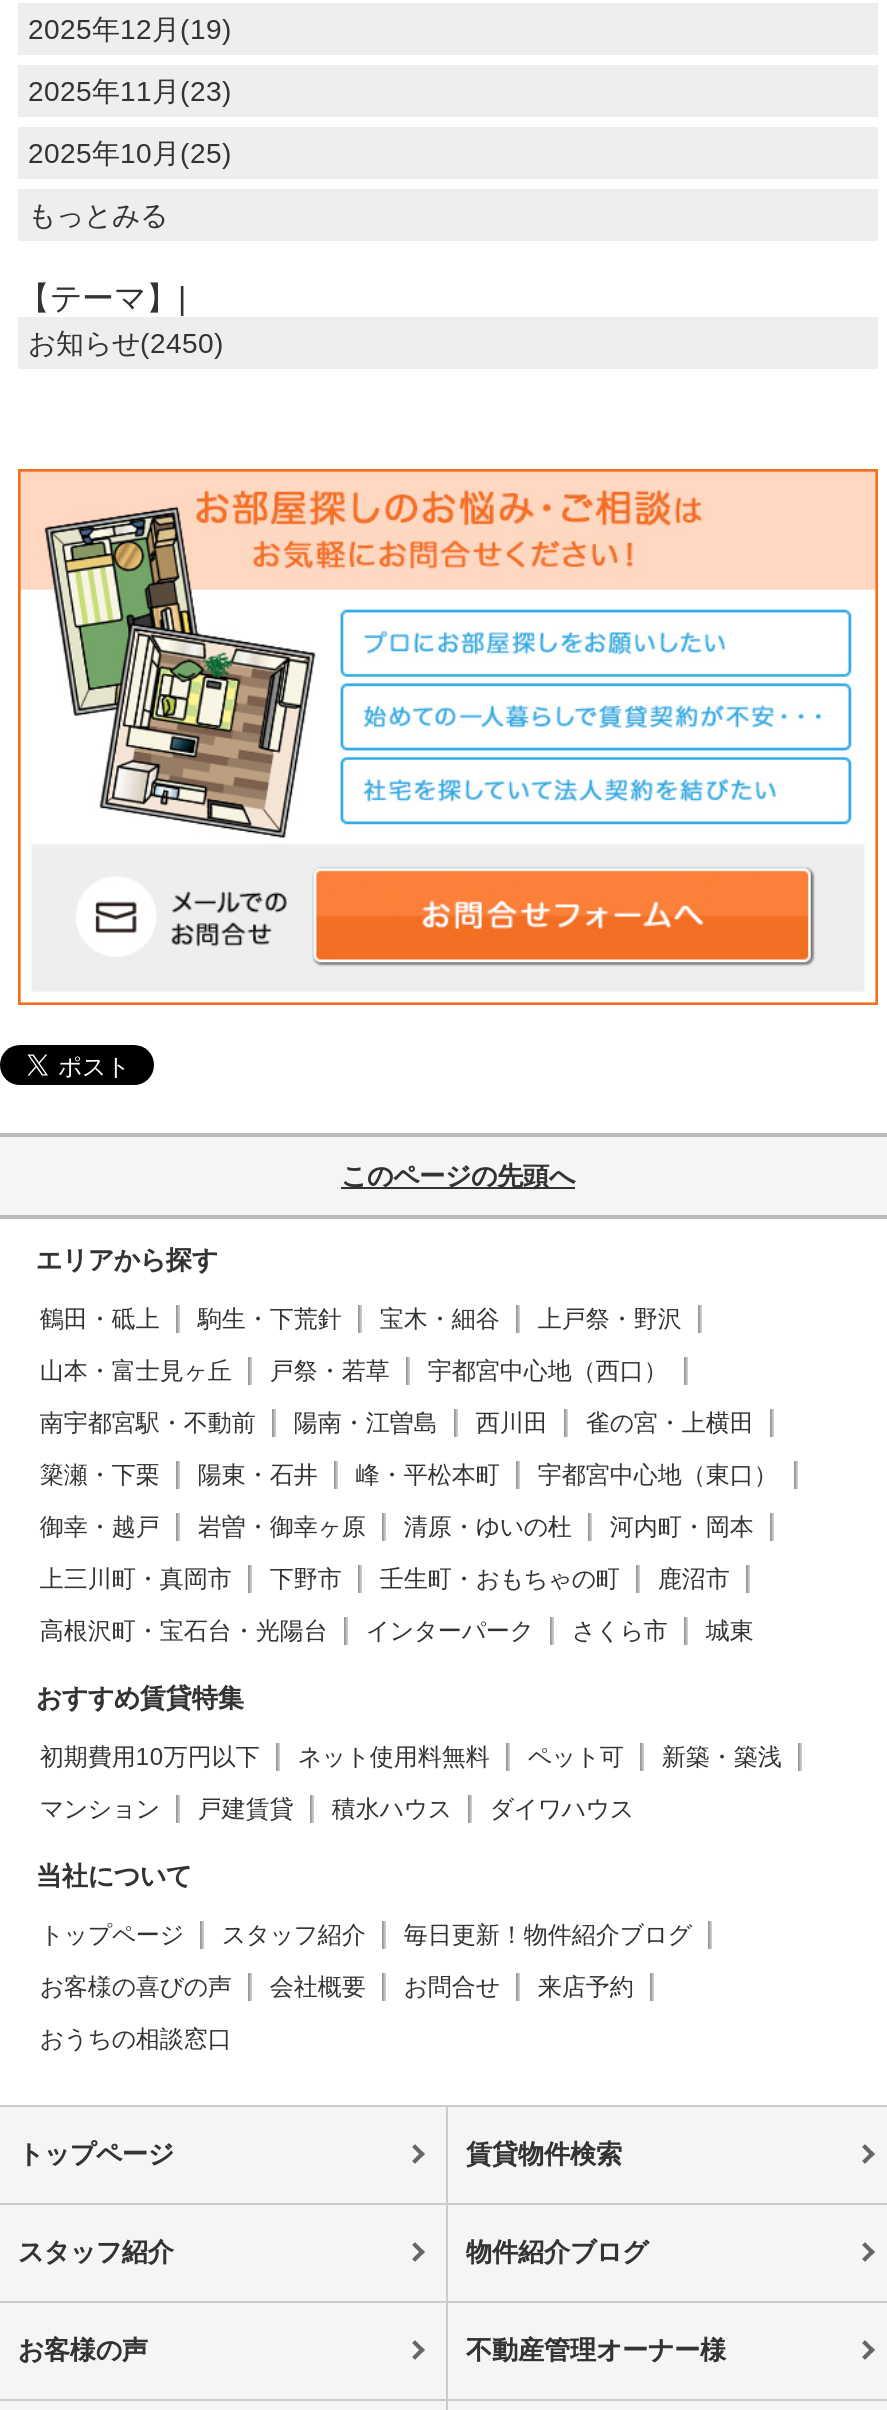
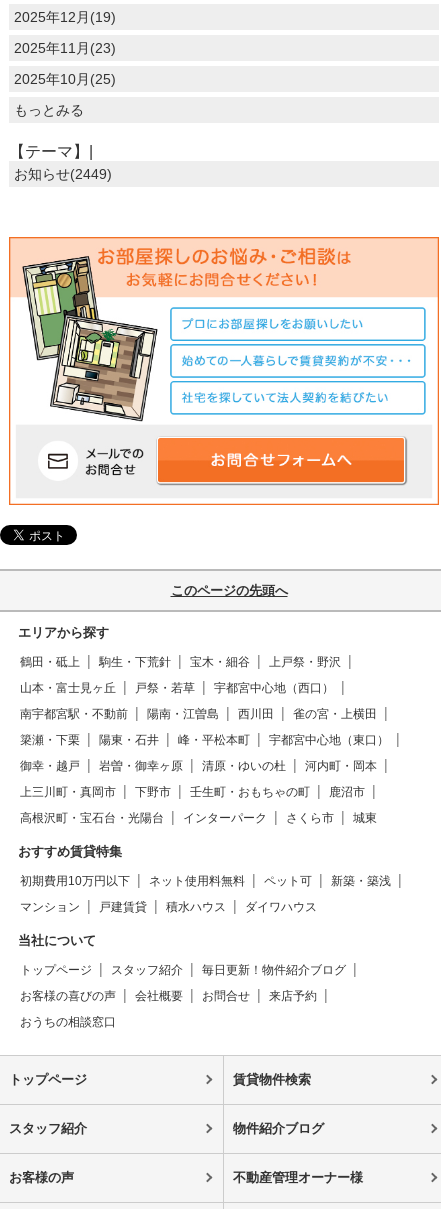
[28,326,224,358] お知らせ(2450) -> [14,166,112,182] お知らせ(2449)

